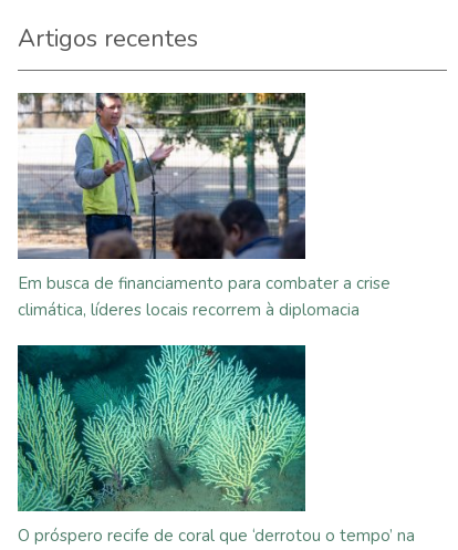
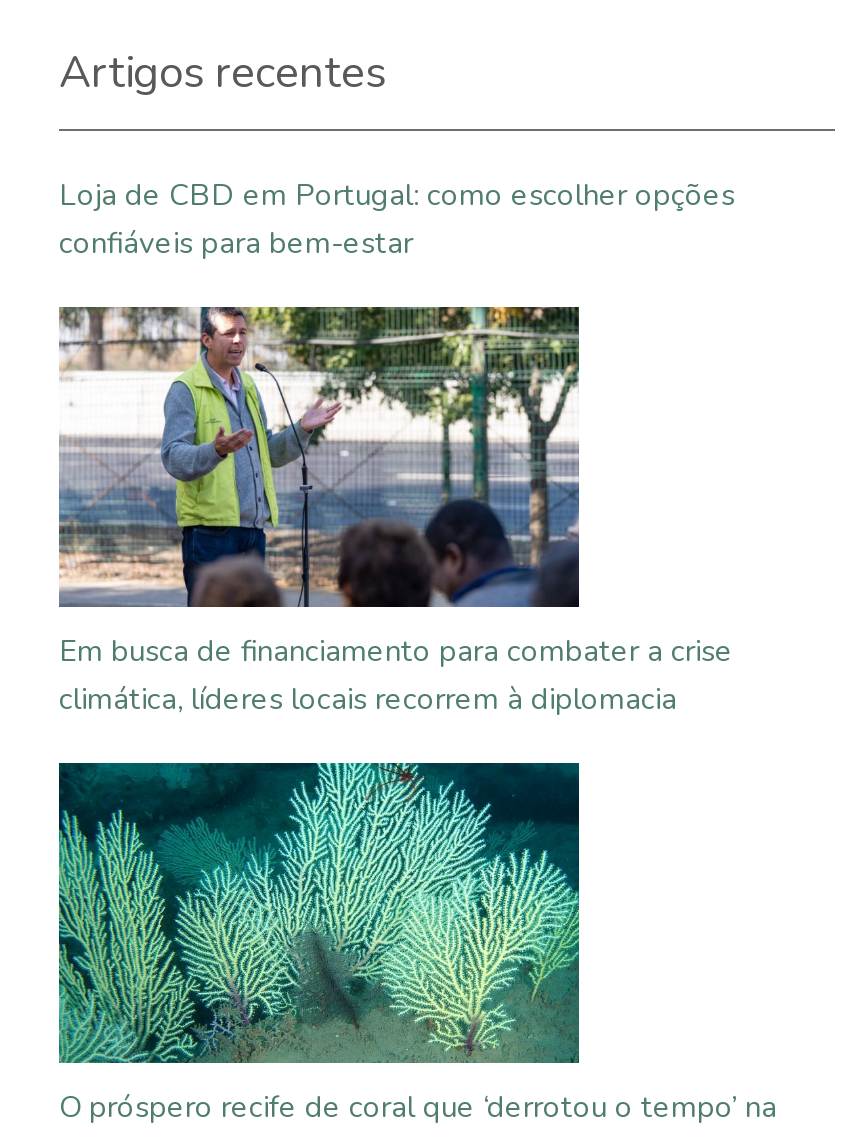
none -> [59,175,735,263] Loja de CBD em Portugal: como escolher opções | confiáveis para bem-estar

